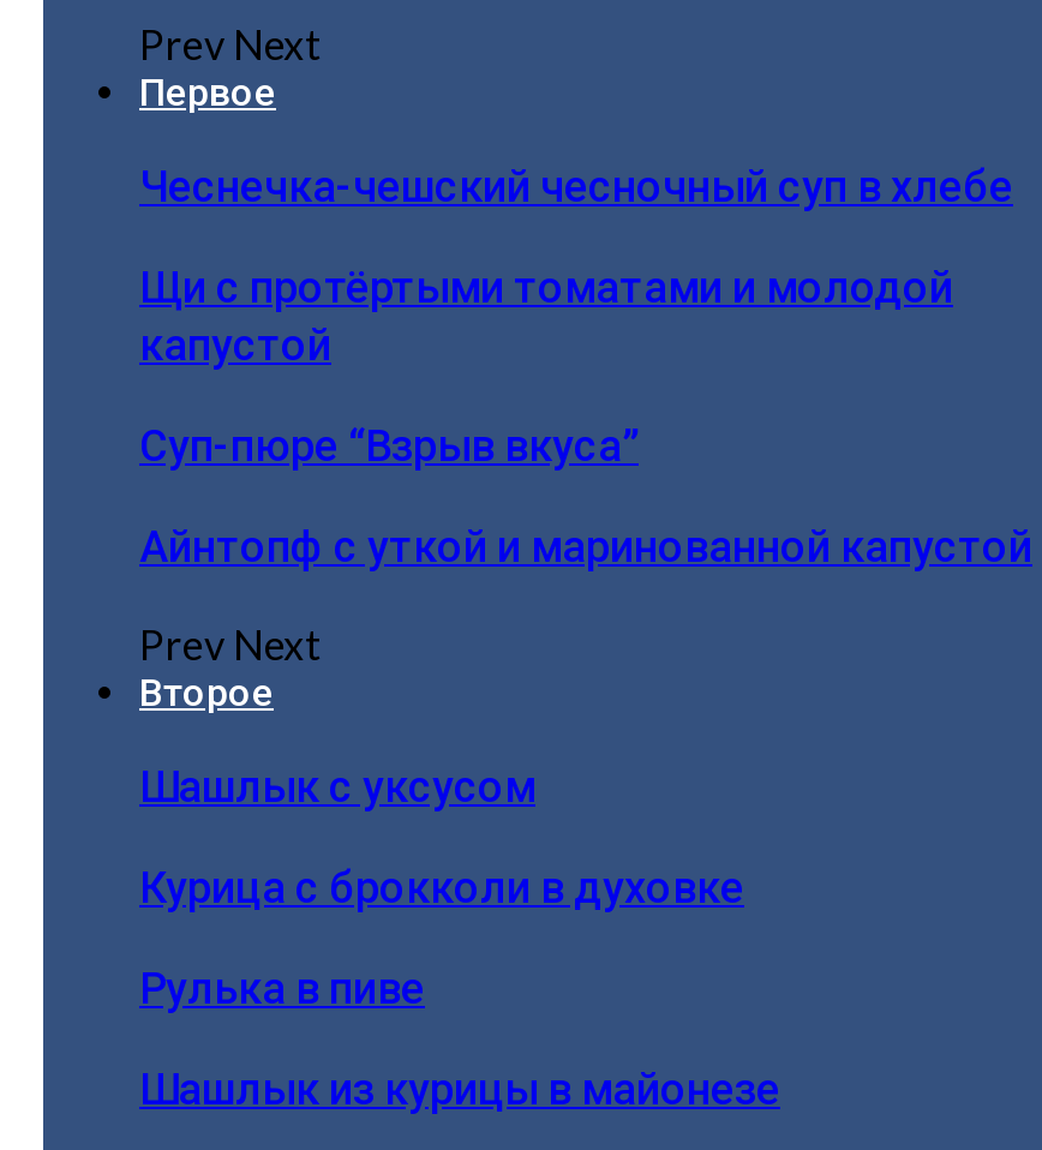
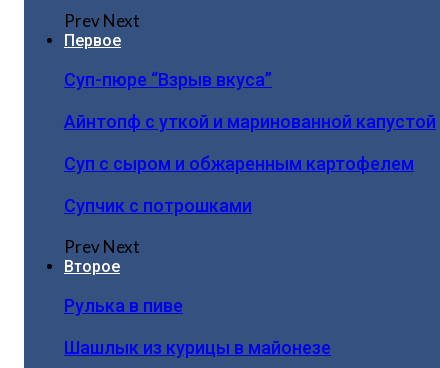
[139,161,1013,370] Чеснечка-чешский чесночный суп в хлебе | Щи с протёртыми томатами и молодой | капустой -> none
none -> [64,153,414,216] Суп с сыром и обжаренным картофелем | Супчик с потрошками
[139,761,744,912] Шашлык с уксусом | Курица с брокколи в духовке -> none

